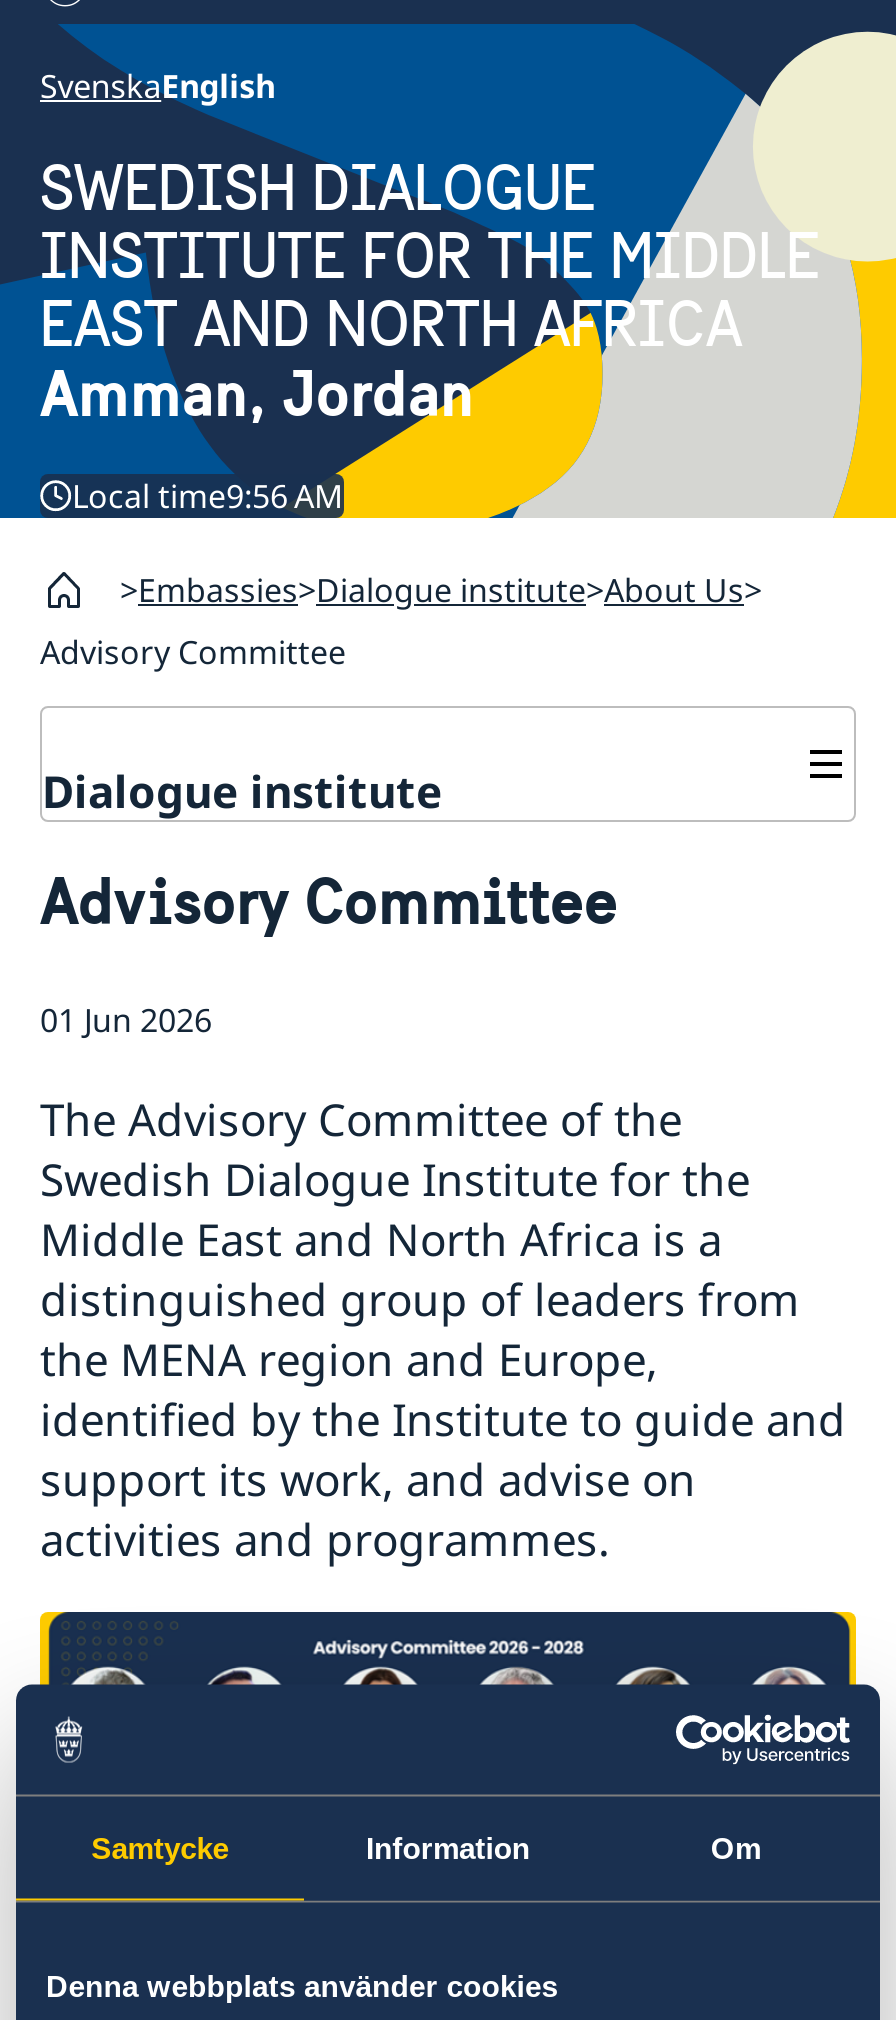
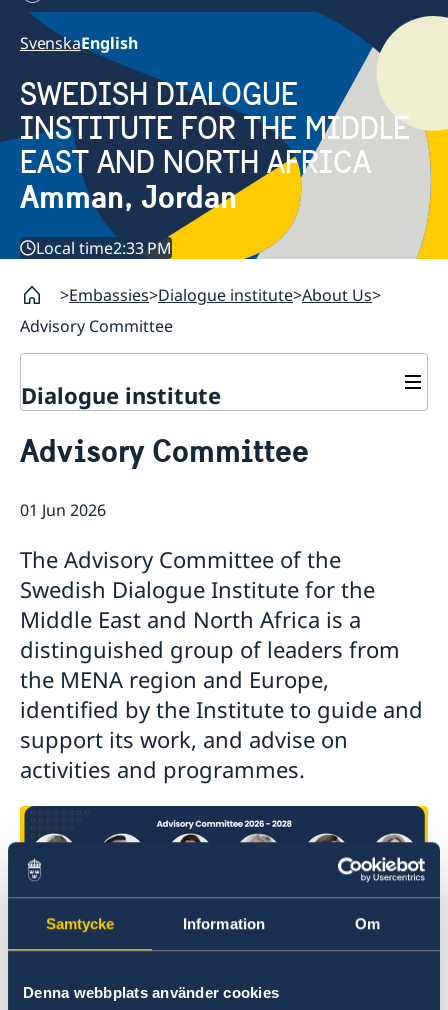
[72,475,344,519] Local time9:56 AM -> [36,237,172,259] Local time2:33 PM

